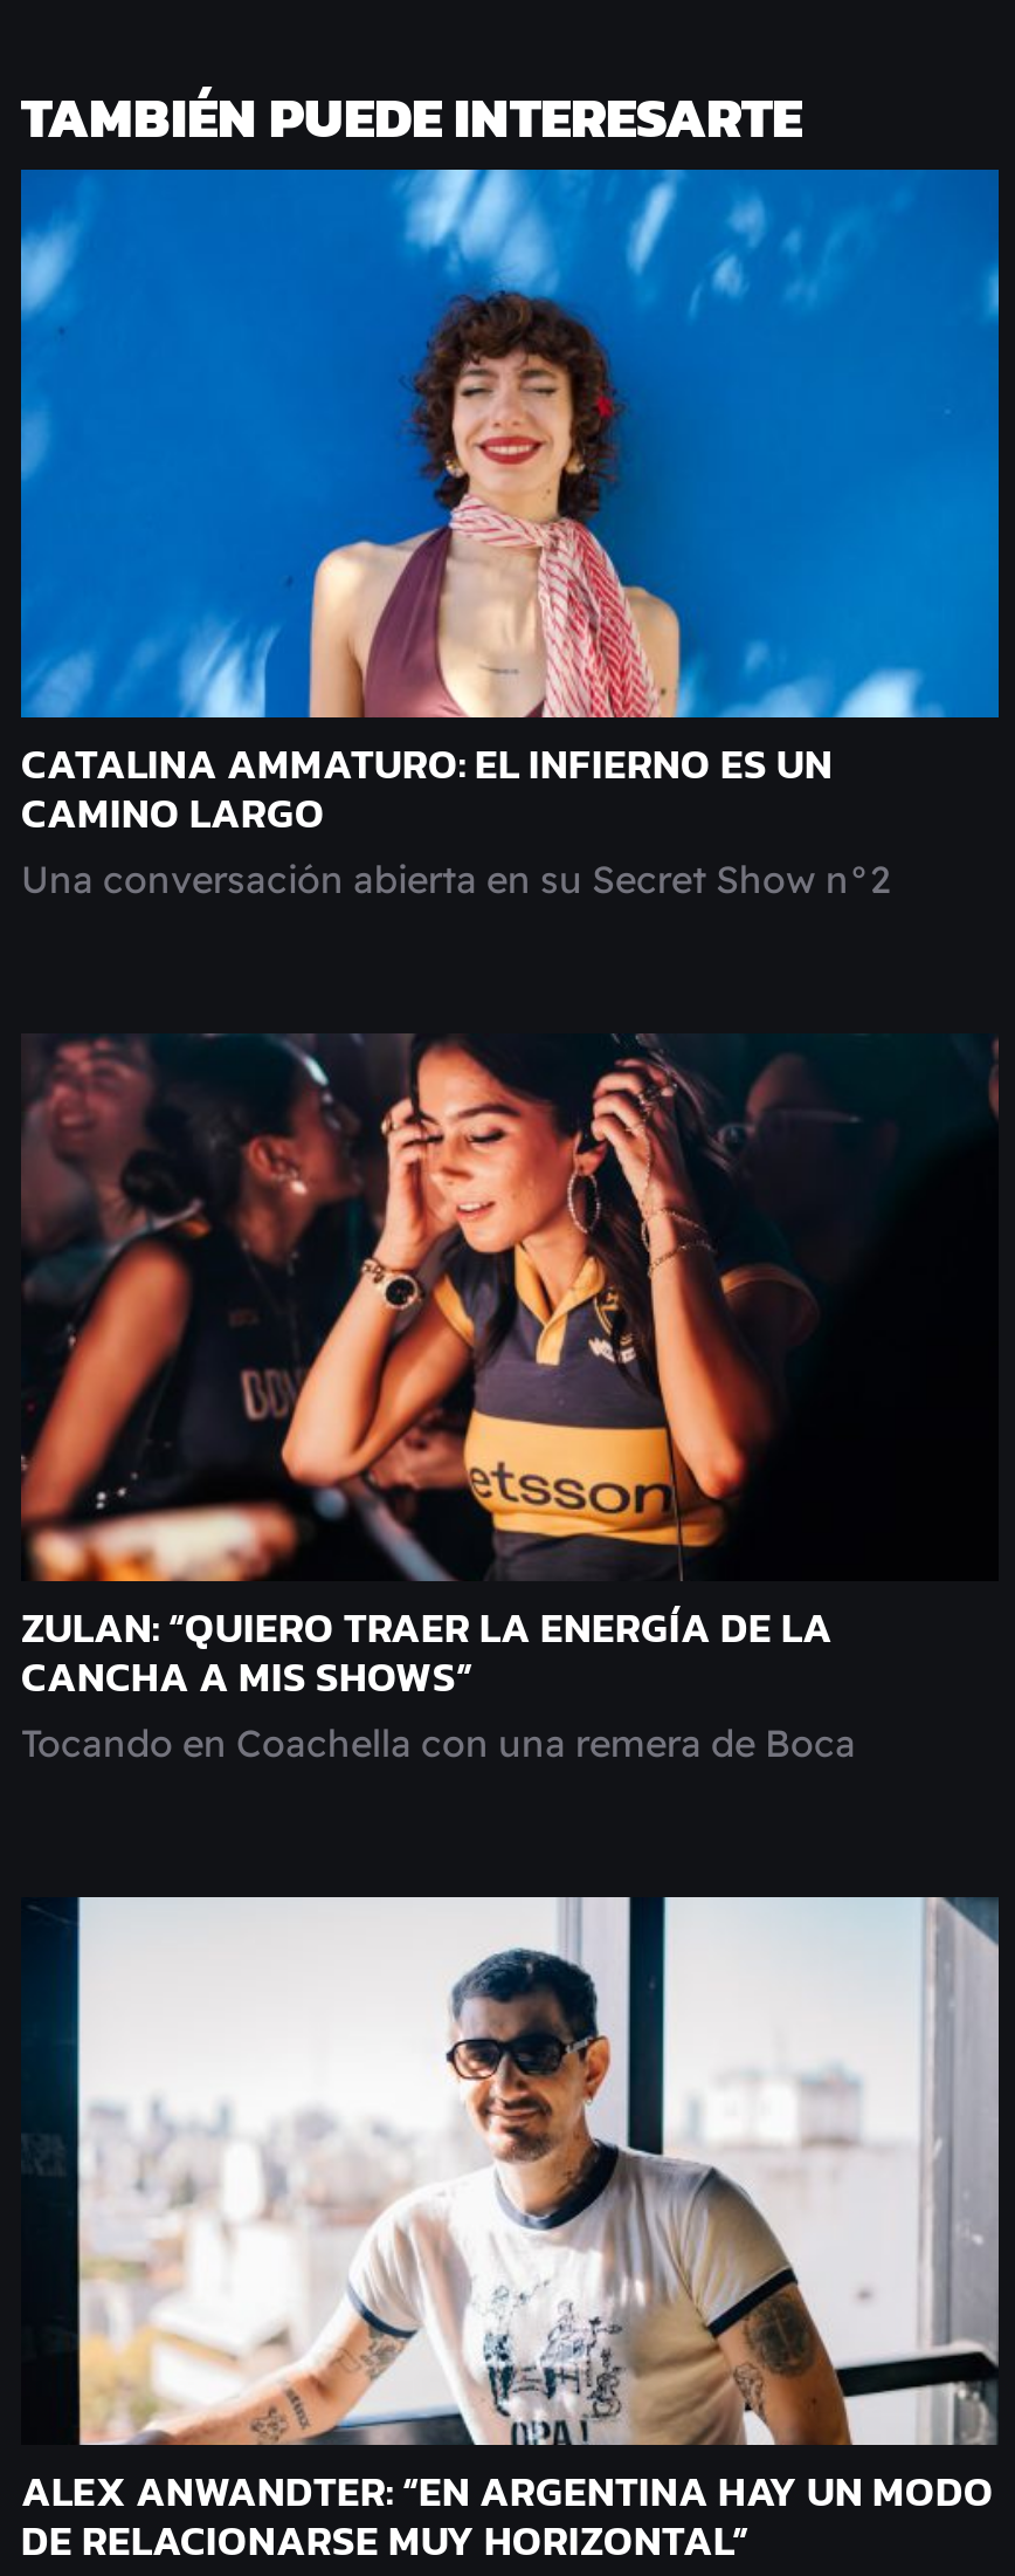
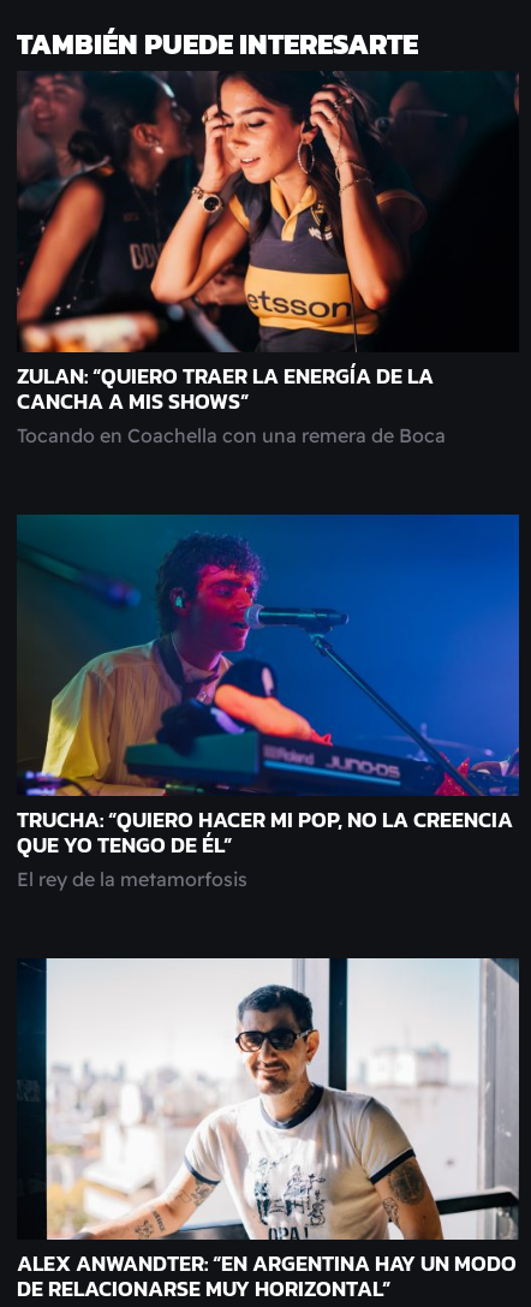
[19,167,1001,902] [image] | CATALINA AMMATURO: EL INFIERNO ES UN | CAMINO LARGO | Una conversación abierta en su Secret Show n°2 -> none
moved [19,1031,1001,1765] -> [16,70,520,447]: [image] | ZULAN: “QUIERO TRAER LA ENERGÍA DE LA | CANCHA A MIS SHOWS” | Tocando en Coachella con una remera de Boca
none -> [17,515,520,891] [image] | TRUCHA: “QUIERO HACER MI POP, NO LA CREENCIA | QUE YO TENGO DE ÉL” | El rey de la metamorfosis

